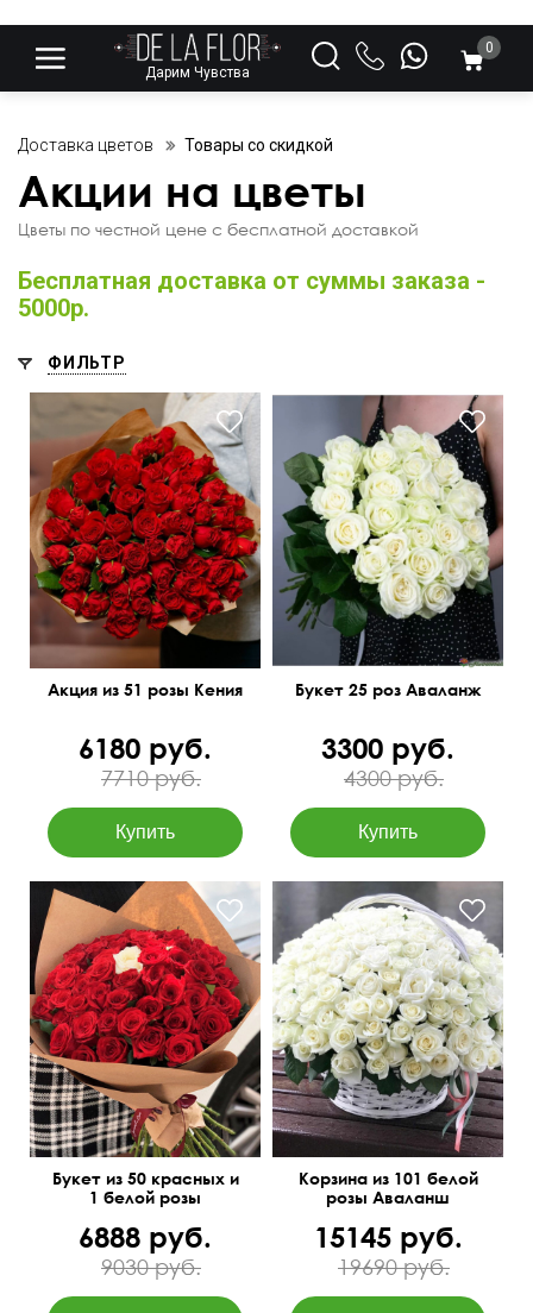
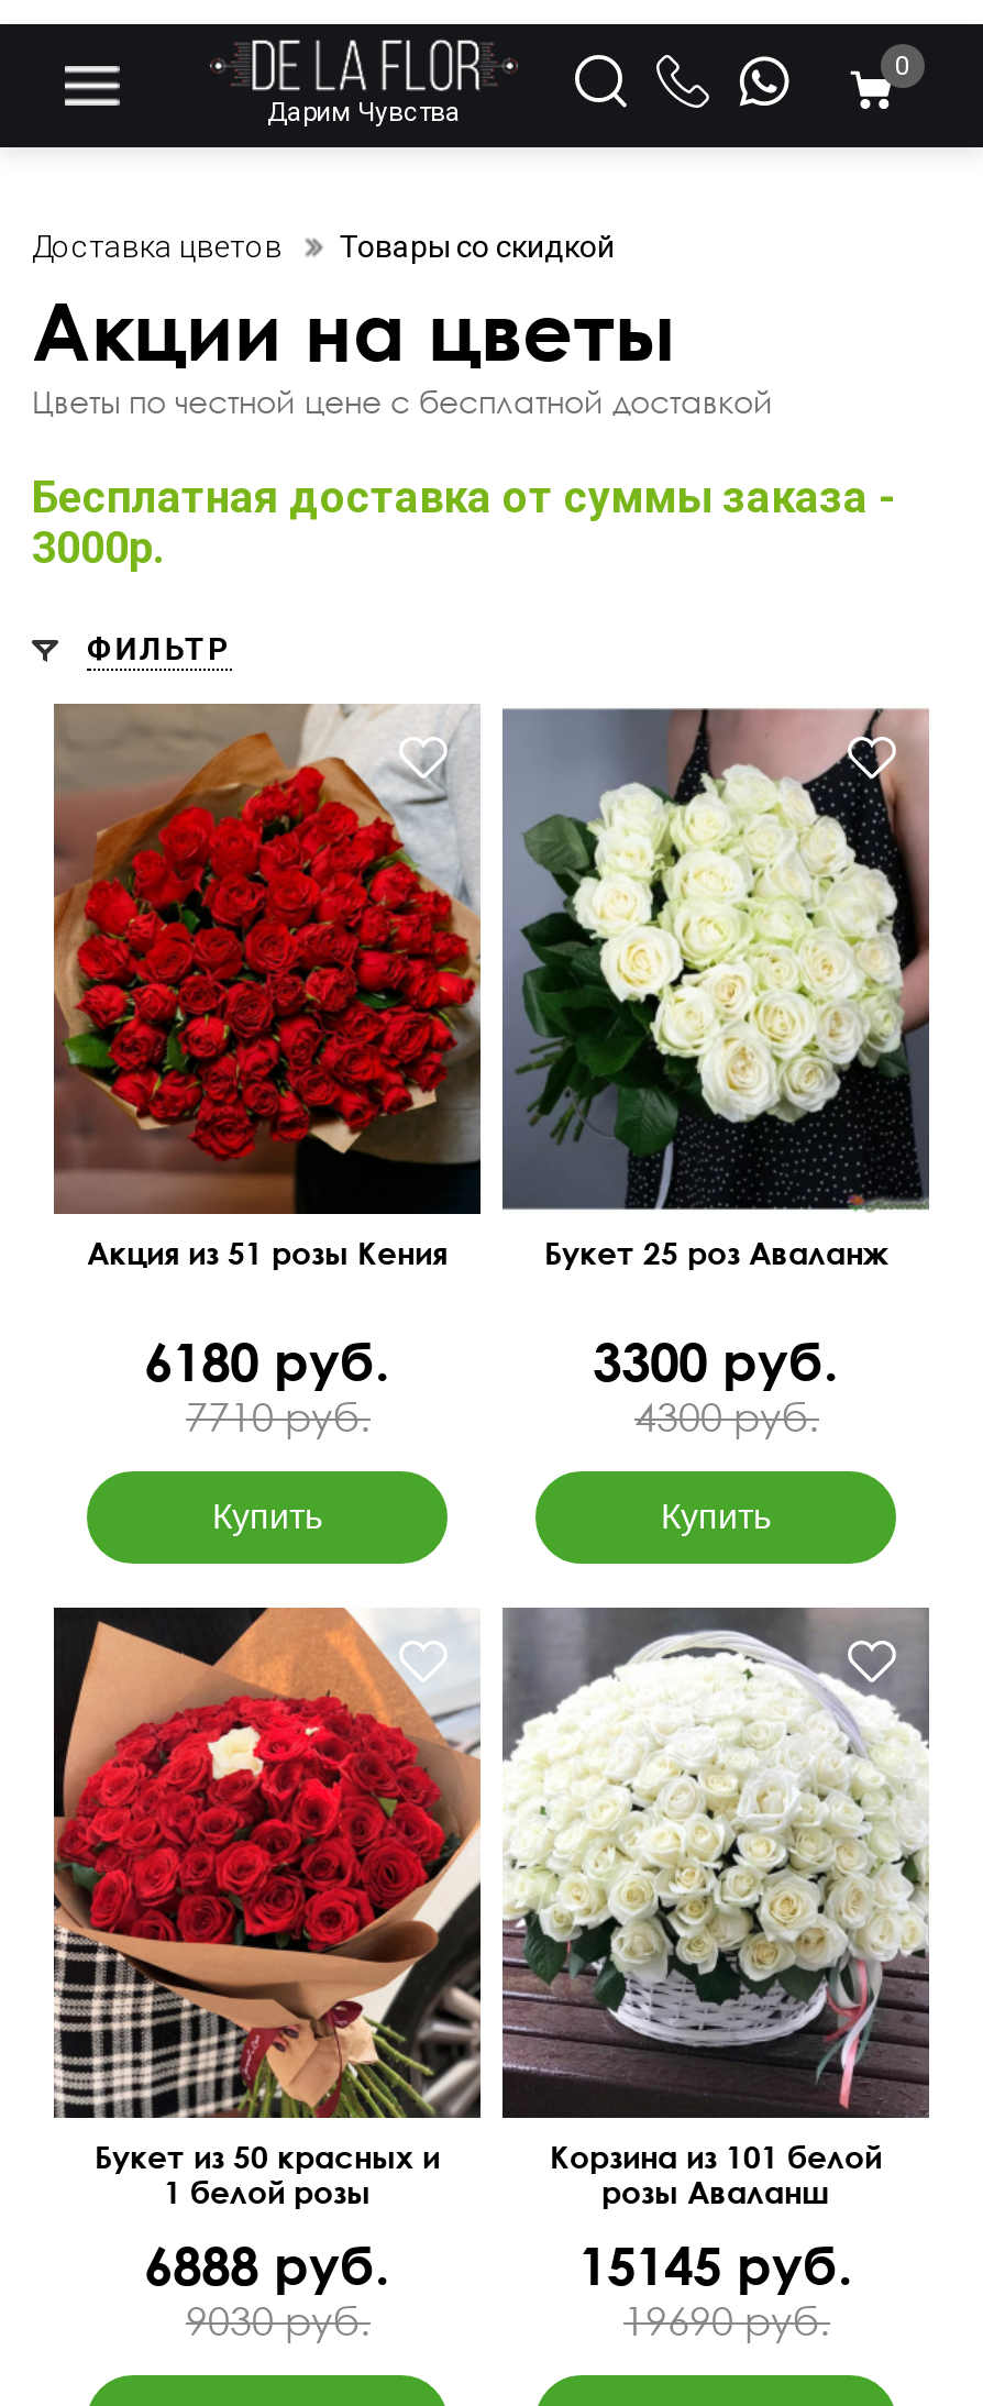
[18,294,89,322] 5000р. -> [32,521,164,574] 3000р.

